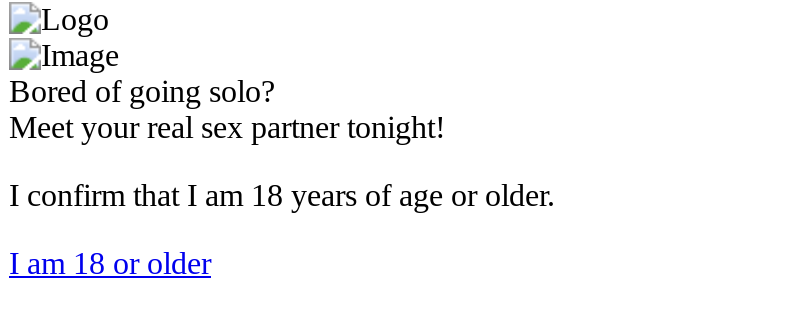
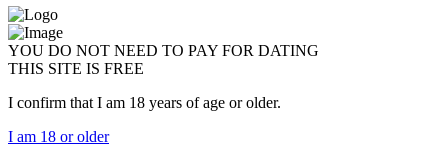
[9,74,445,144] Bored of going solo? | Meet your real sex partner tonight! -> [8,42,319,77] YOU DO NOT NEED TO PAY FOR DATING | THIS SITE IS FREE

